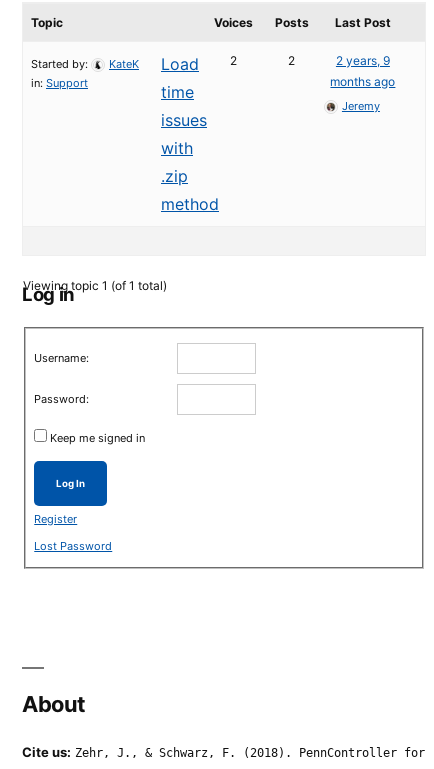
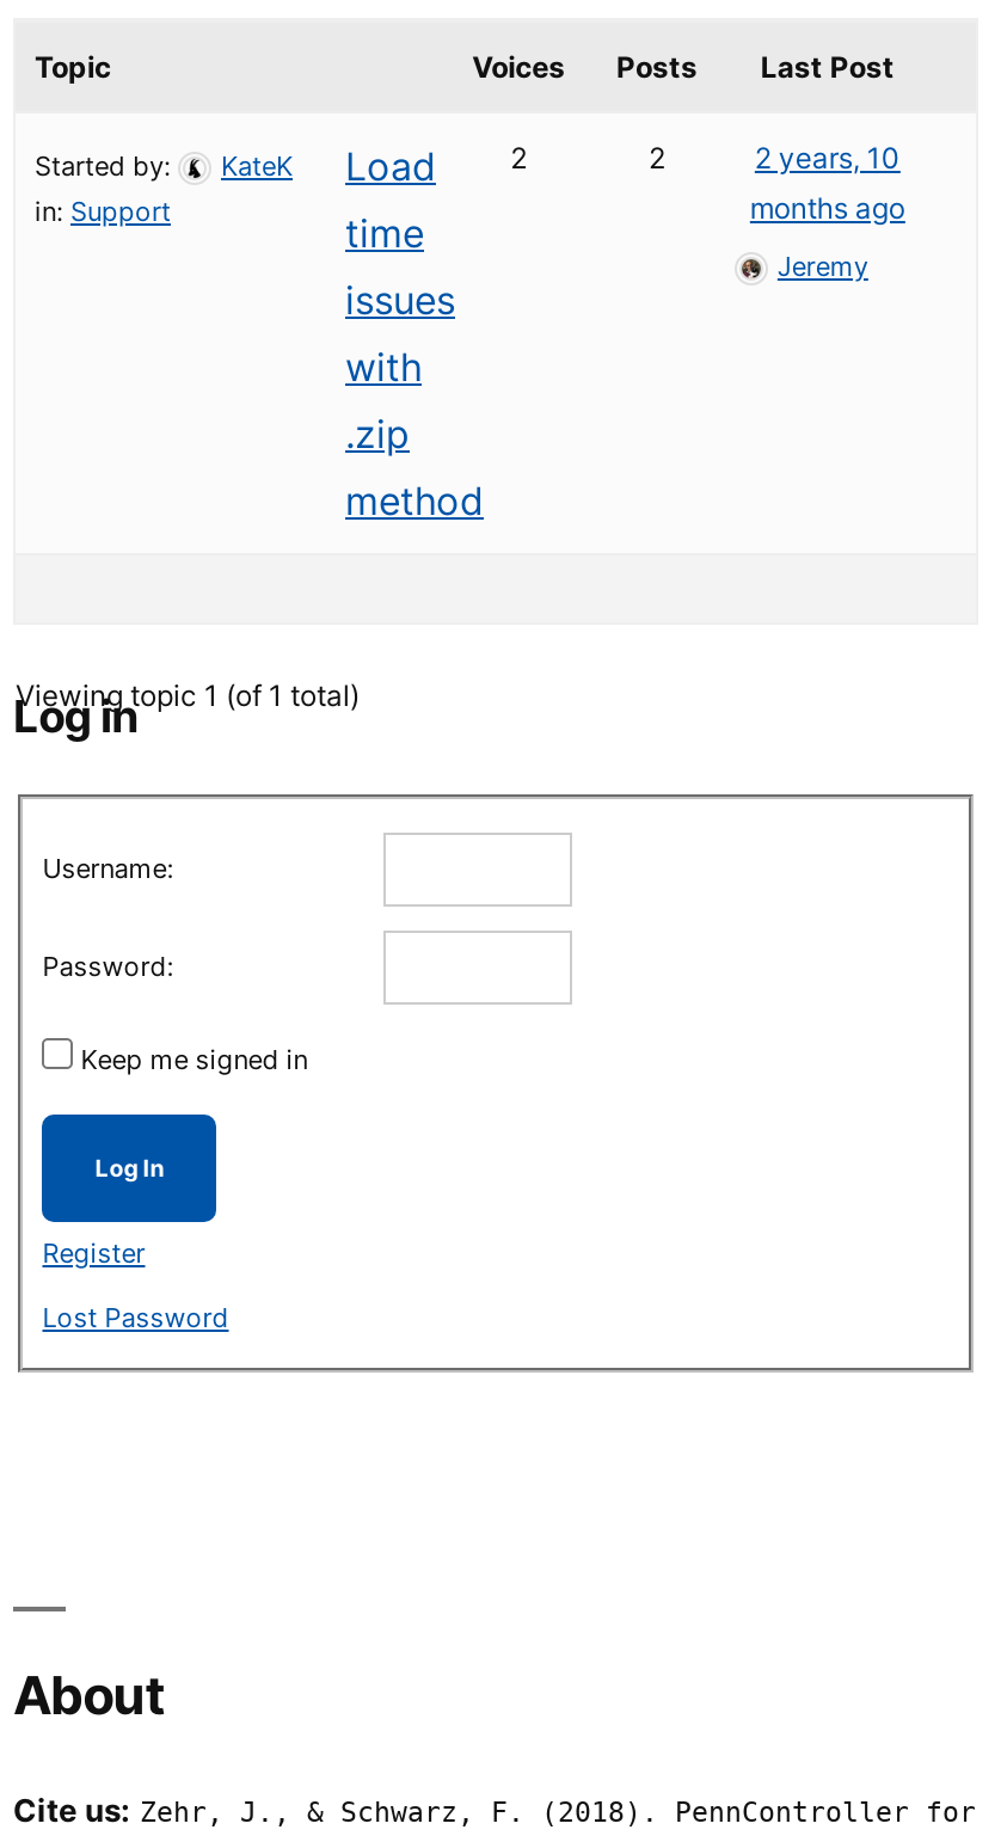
[336,53,390,68] 2 years, 9 -> [755,140,900,176] 2 years, 10

